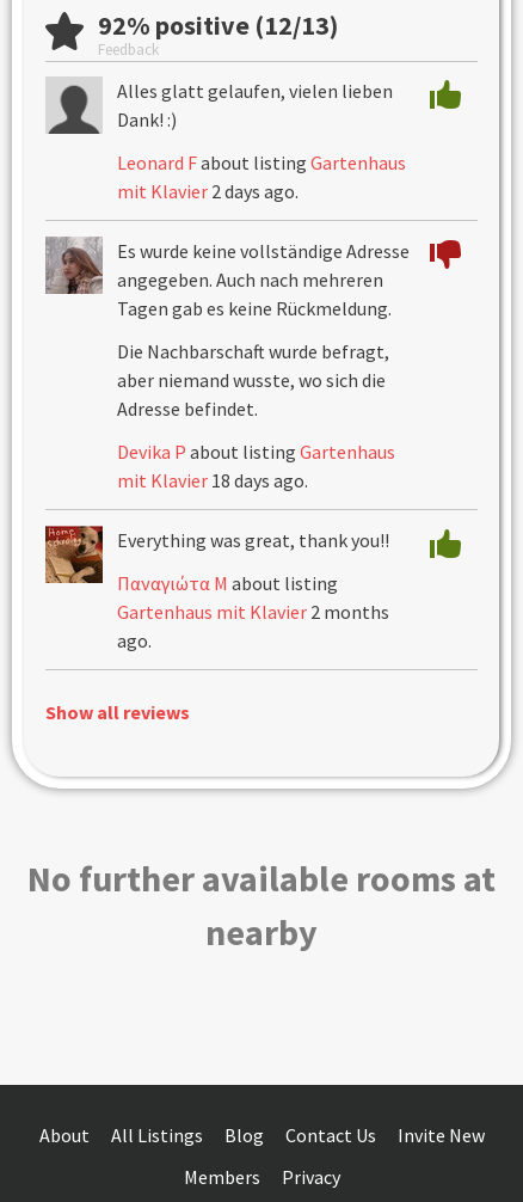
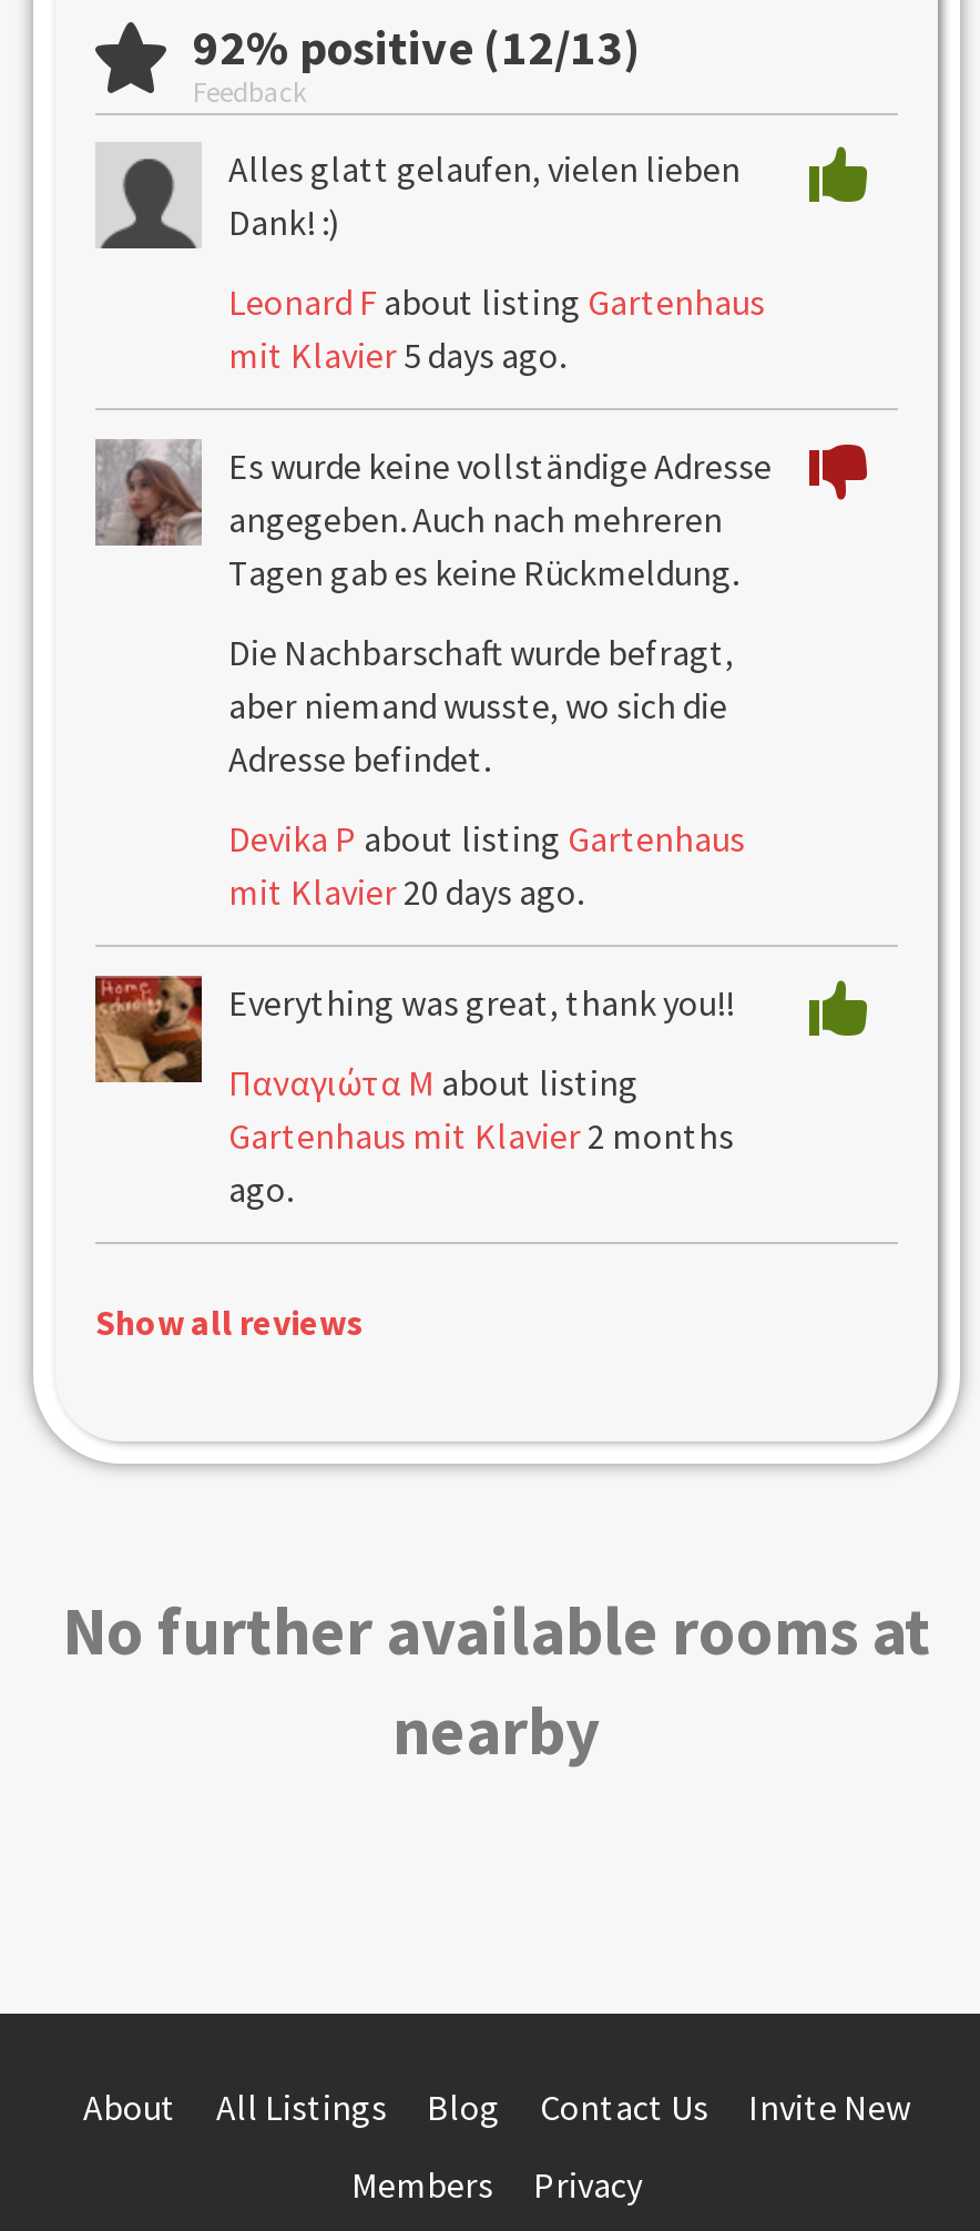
[117,180,299,203] mit Klavier 2 days ago. -> [228,333,565,378] mit Klavier 5 days ago.
[117,469,308,493] mit Klavier 18 days ago. -> [228,870,583,914] mit Klavier 20 days ago.

